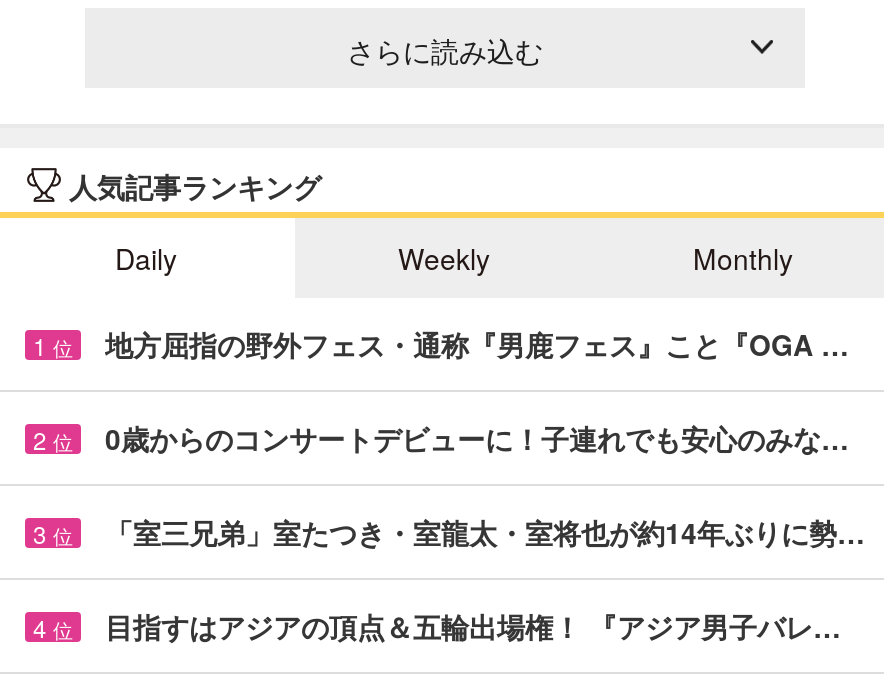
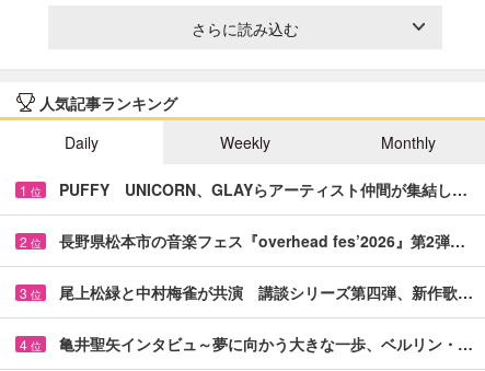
[105,324,849,364] 地方屈指の野外フェス・通称『男鹿フェス』こと『OGA … -> [59,178,467,200] PUFFY UNICORN、GLAYらアーティスト仲間が集結し…
[105,418,849,458] 0歳からのコンサートデビューに！子連れでも安心のみな… -> [59,230,465,251] 長野県松本市の音楽フェス『overhead fes’2026』第2弾…
[105,512,865,552] 「室三兄弟」室たつき・室龍太・室将也が約14年ぶりに勢… -> [59,281,473,303] 尾上松緑と中村梅雀が共演 講談シリーズ第四弾、新作歌…
[105,606,841,646] 目指すはアジアの頂点＆五輪出場権！ 『アジア男子バレ… -> [59,332,473,354] 亀井聖矢インタビュ～夢に向かう大きな一歩、ベルリン・…

